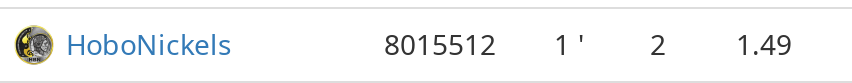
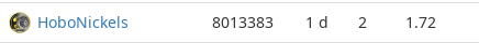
[384,26,584,64] 8015512 | 1 ' -> [212,12,328,33] 8013383 | 1 d
[736,26,792,64] 1.49 -> [405,12,436,33] 1.72

